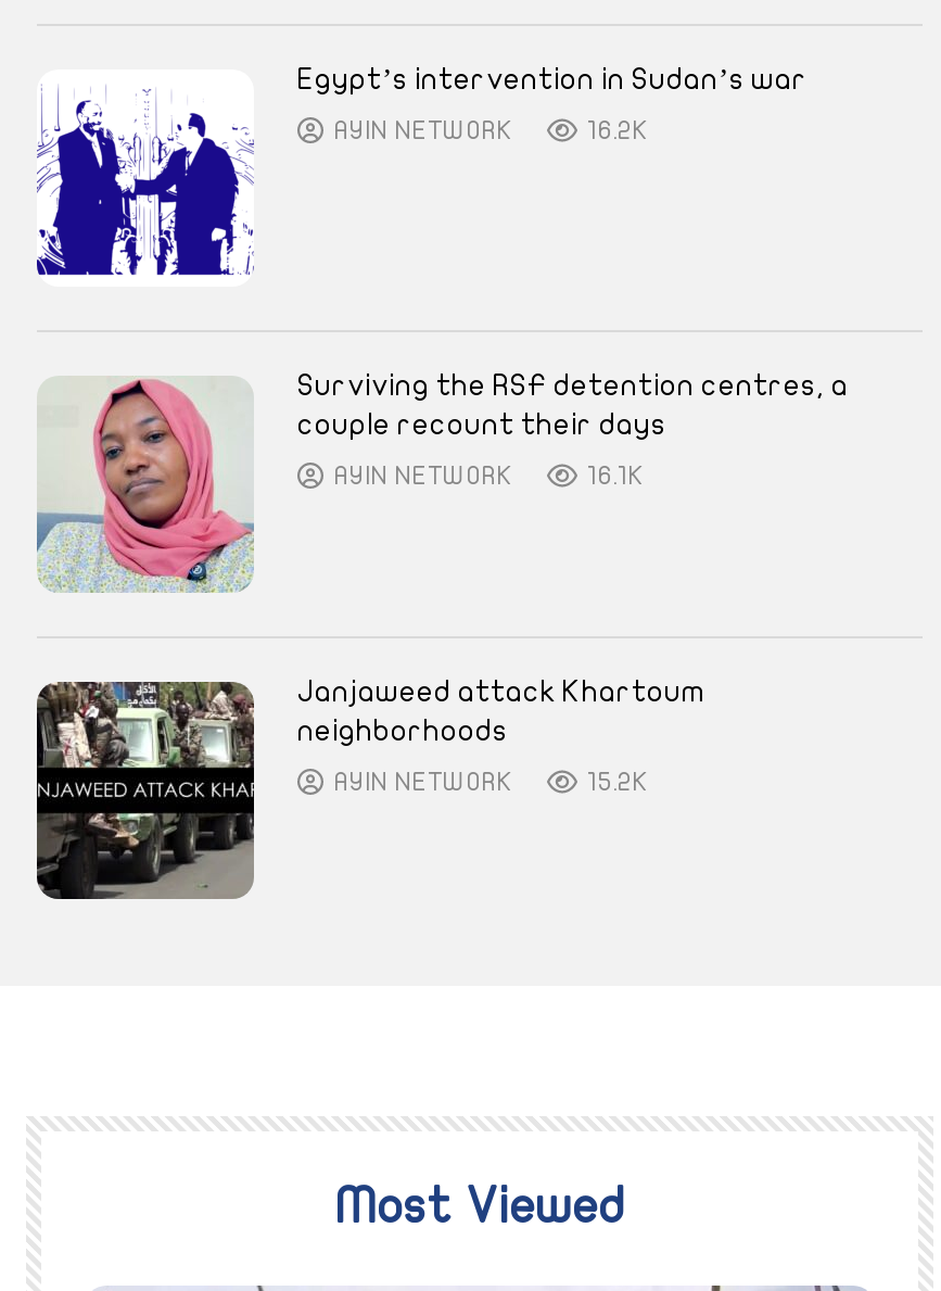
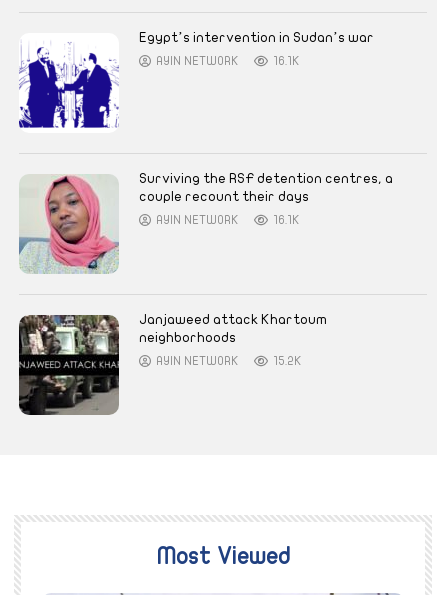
[587,118,650,144] 16.2K -> [272,55,299,67] 16.1K

